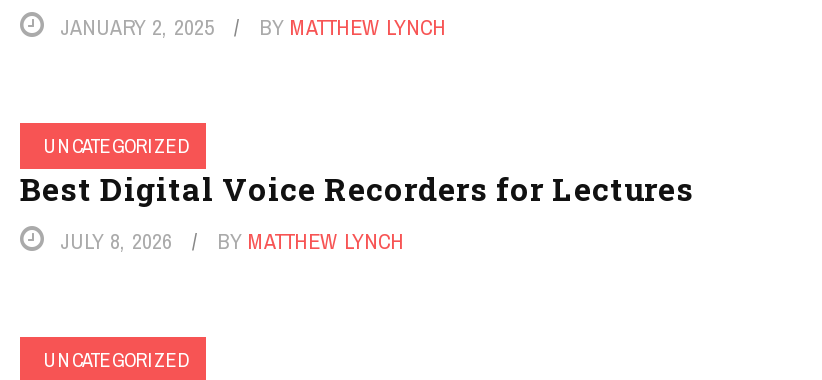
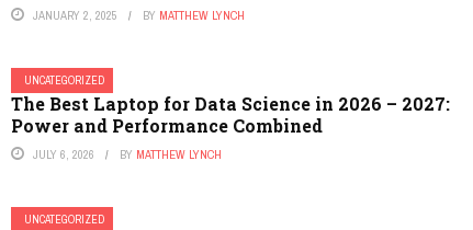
[20,168,694,256] Best Digital Voice Recorders for Lectures | JULY 8, 2026 -> [11,92,450,162] The Best Laptop for Data Science in 2026 – 2027: | Power and Performance Combined | JULY 6, 2026

